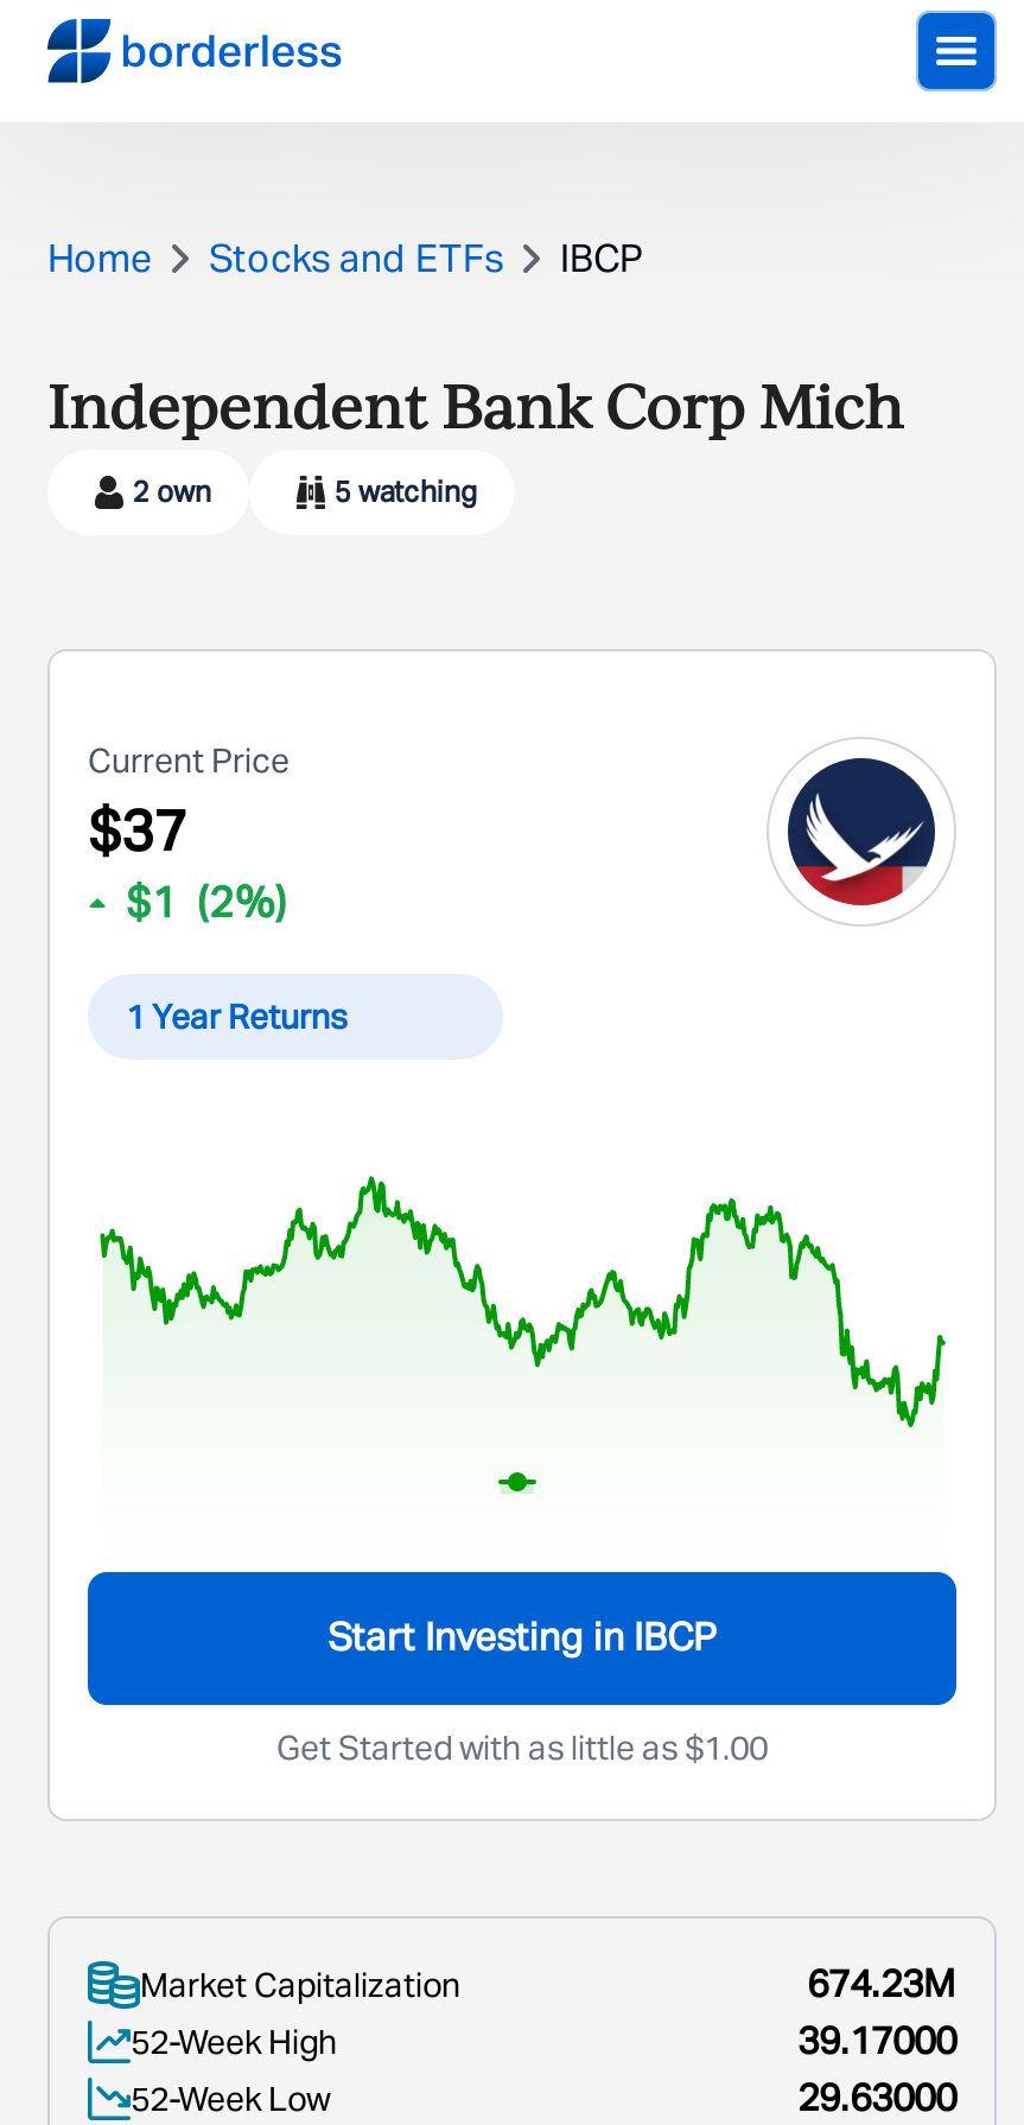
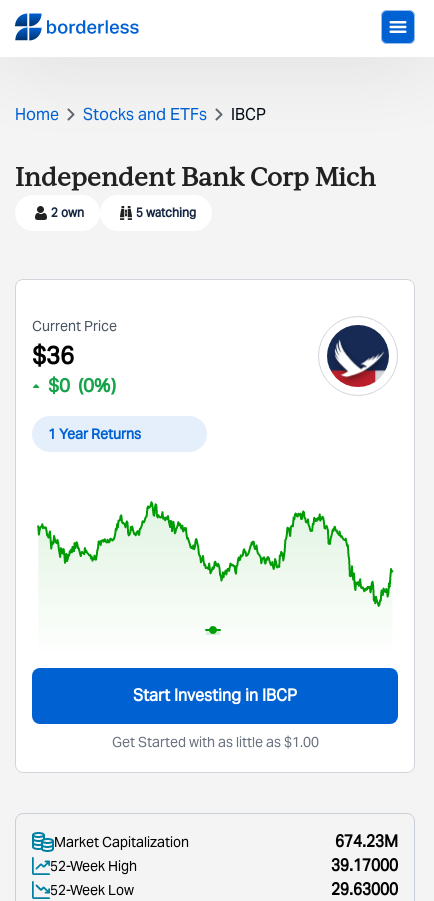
[88,794,187,867] $37 -> [32,340,74,371] $36
[126,874,287,929] $1 (2%) -> [48,374,116,397] $0 (0%)

